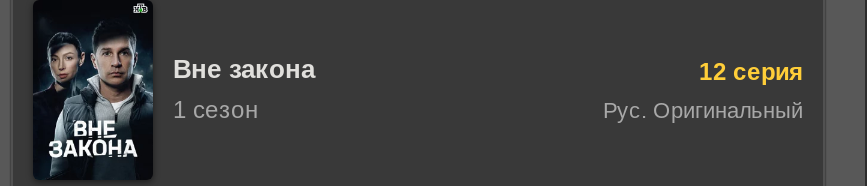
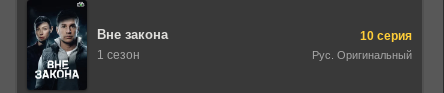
[699,58,803,86] 12 серия -> [360,29,412,43] 10 серия

